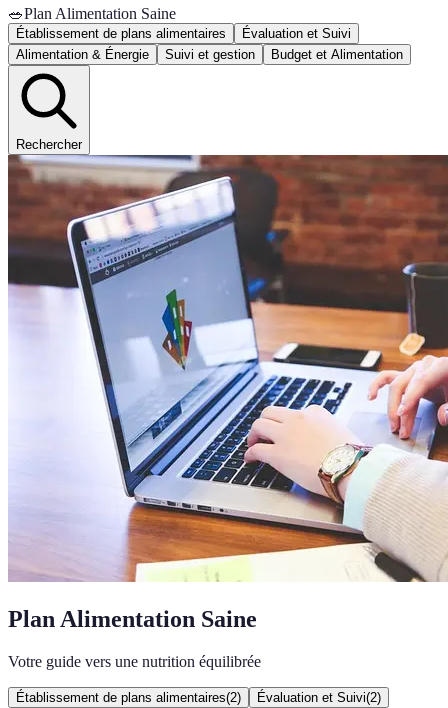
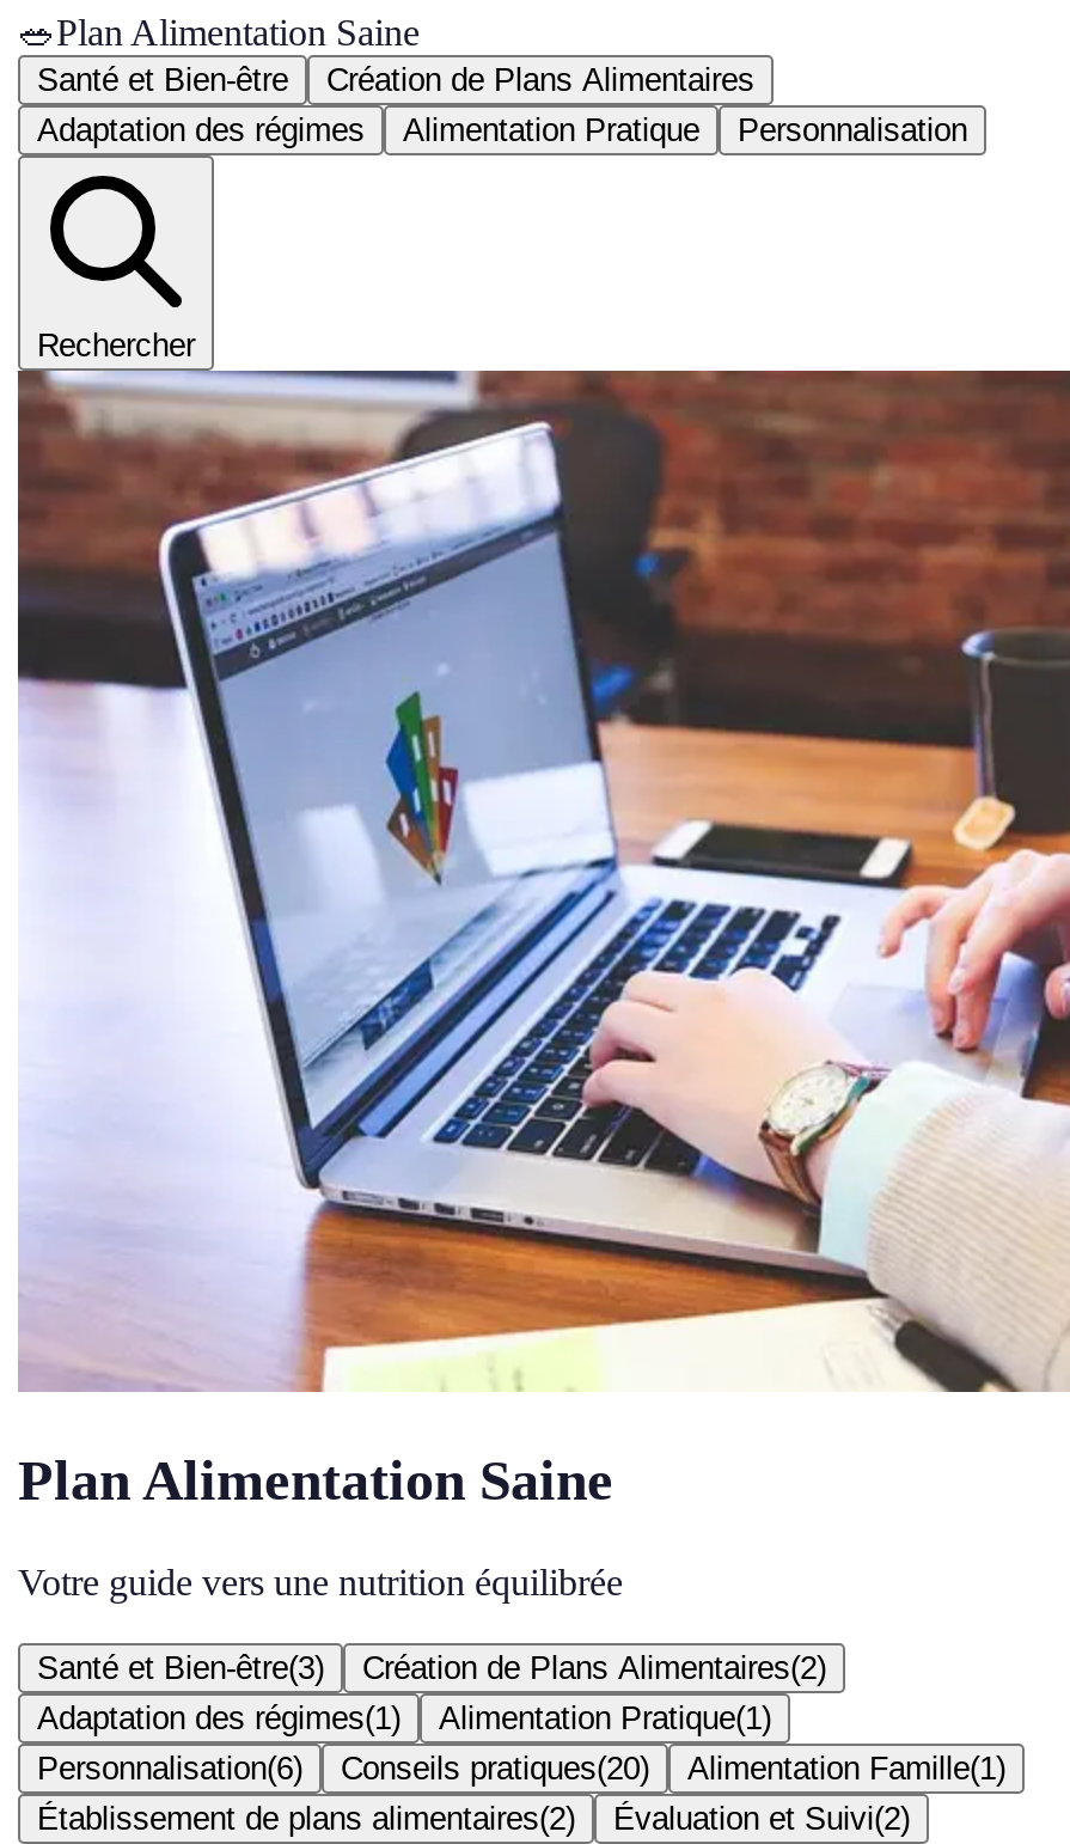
[16,26,403,62] Établissement de plans alimentaires | Évaluation et Suivi | Alimentation & Énergie | Suivi et gestion | Budget et Alimentation -> [37,62,967,148] Santé et Bien-être | Création de Plans Alimentaires | Adaptation des régimes | Alimentation Pratique | Personnalisation
none -> [37,1650,1005,1786] Santé et Bien-être(3) | Création de Plans Alimentaires(2) | Adaptation des régimes(1) | Alimentation Pratique(1) | Personnalisation(6) | Conseils pratiques(20) | Alimentation Famille(1)

